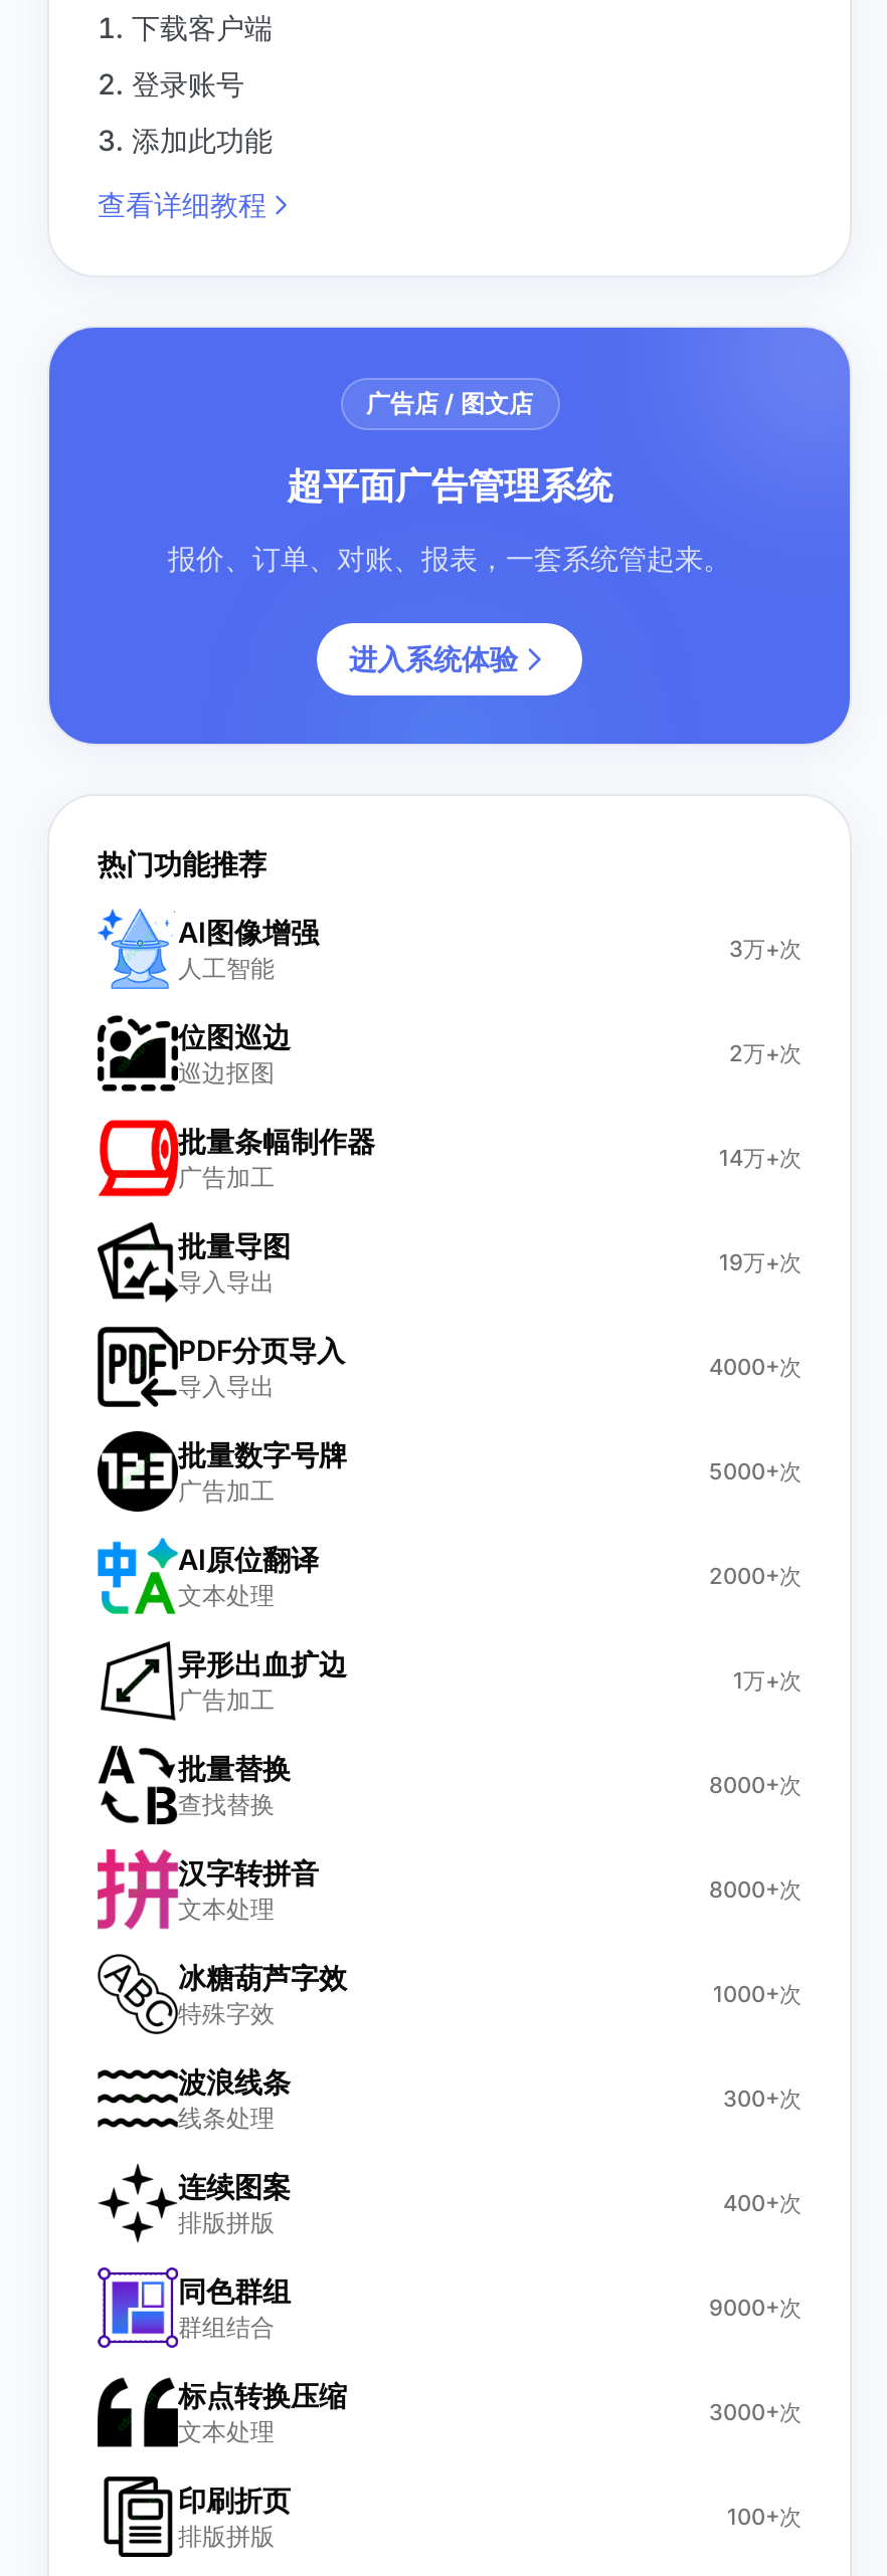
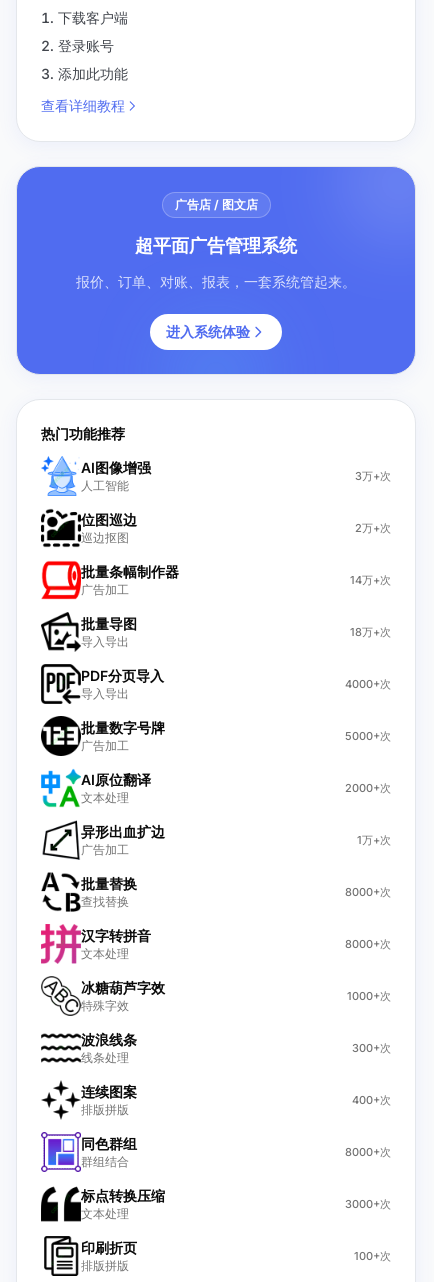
[719,1248,802,1276] 19万+次 -> [350,625,391,639] 18万+次
[709,2294,802,2322] 9000+次 -> [345,1145,391,1159] 8000+次

